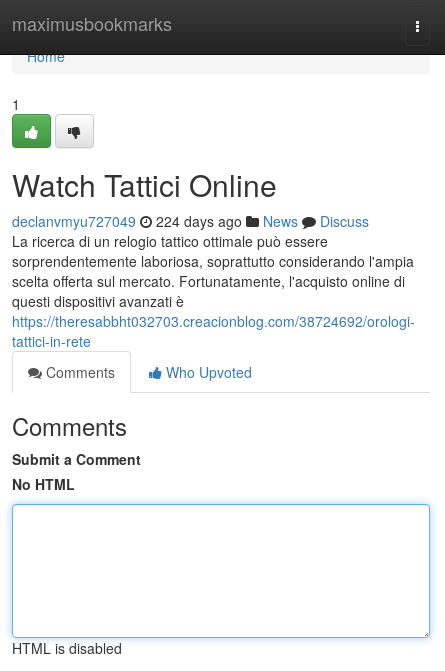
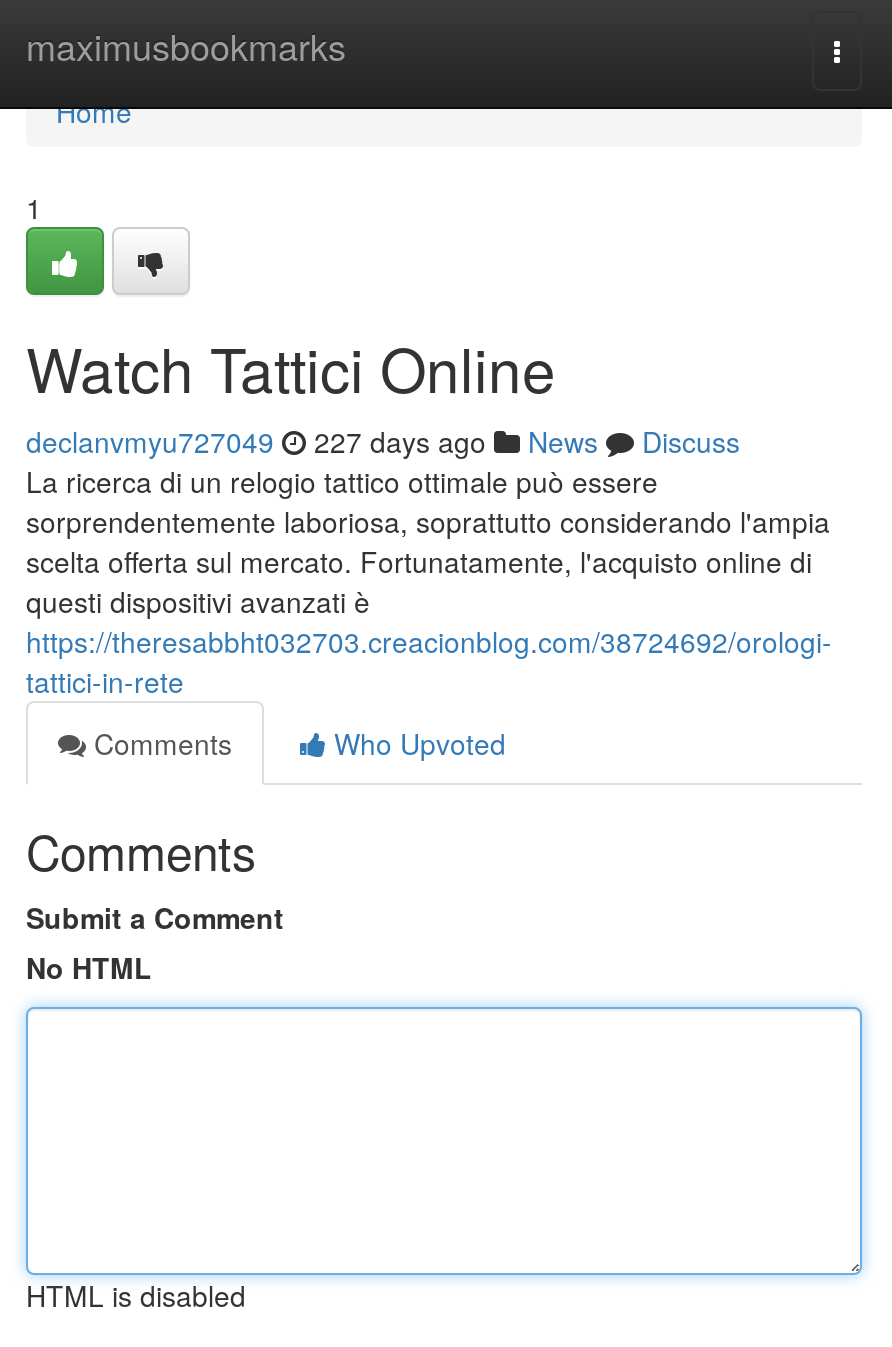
[12,211,369,231] declanvmyu727049 224 days ago News Discuss -> [26,421,740,461] declanvmyu727049 227 days ago News Discuss

